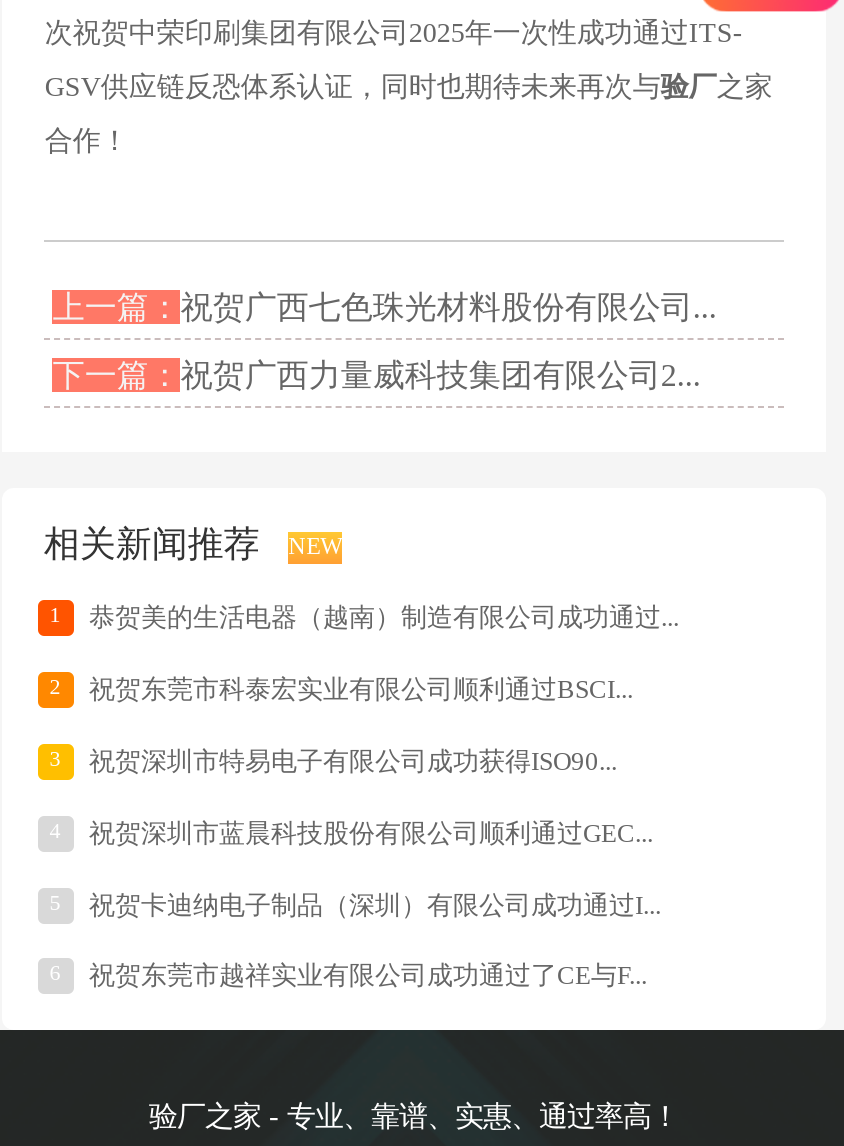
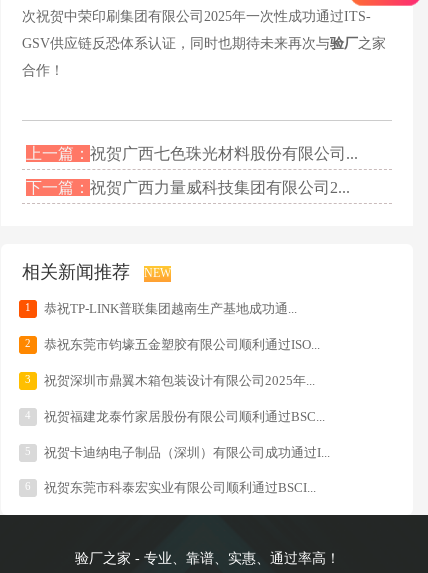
[89,603,679,633] 恭贺美的生活电器（越南）制造有限公司成功通过... -> [44,301,297,316] 恭祝TP-LINK普联集团越南生产基地成功通...
moved [89,674,633,704] -> [44,480,316,495]: 祝贺东莞市科泰宏实业有限公司顺利通过BSCI...
none -> [44,337,320,352] 恭祝东莞市钧壕五金塑胶有限公司顺利通过ISO...
[89,746,617,776] 祝贺深圳市特易电子有限公司成功获得ISO90... -> [44,373,315,388] 祝贺深圳市鼎翼木箱包装设计有限公司2025年...
[89,818,653,848] 祝贺深圳市蓝晨科技股份有限公司顺利通过GEC... -> [44,409,325,424] 祝贺福建龙泰竹家居股份有限公司顺利通过BSC...
[89,961,647,991] 祝贺东莞市越祥实业有限公司成功通过了CE与F... -> none

